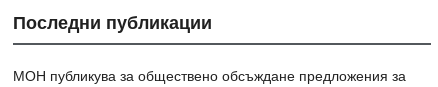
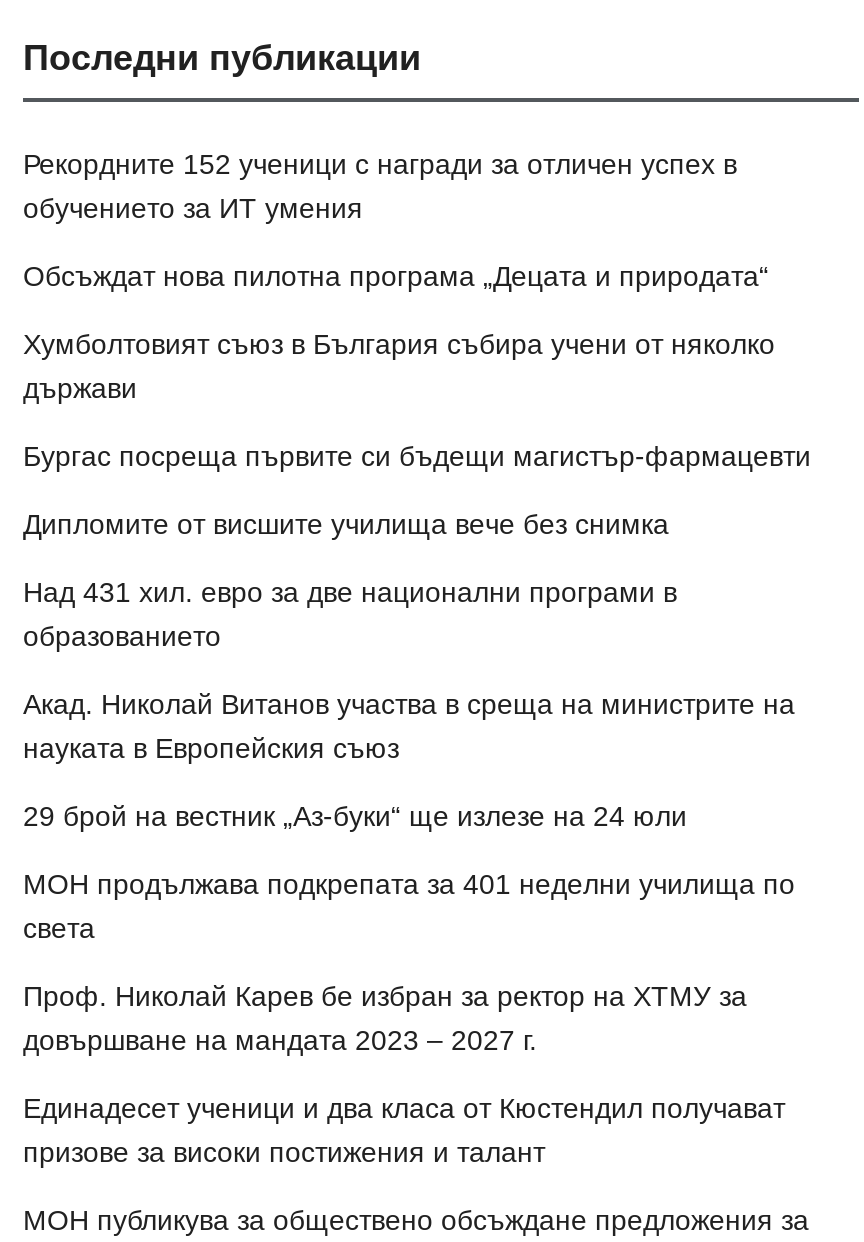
none -> [23,148,811,1168] Рекордните 152 ученици с награди за отличен успех в | обучението за ИТ умения | Обсъждат нова пилотна програма „Децата и природата“ | Хумболтовият съюз в България събира учени от няколко | държави | Бургас посреща първите си бъдещи магистър-фармацевти | Дипломите от висшите училища вече без снимка | Над 431 хил. евро за две национални програми в | образованието | Акад. Николай Витанов участва в среща на министрите на | науката в Европейския съюз | 29 брой на вестник „Аз-буки“ ще излезе на 24 юли | МОН продължава подкрепата за 401 неделни училища по | света | Проф. Николай Карев бе избран за ректор на ХТМУ за | довършване на мандата 2023 – 2027 г. | Единадесет ученици и два класа от Кюстендил получават | призове за високи постижения и талант

